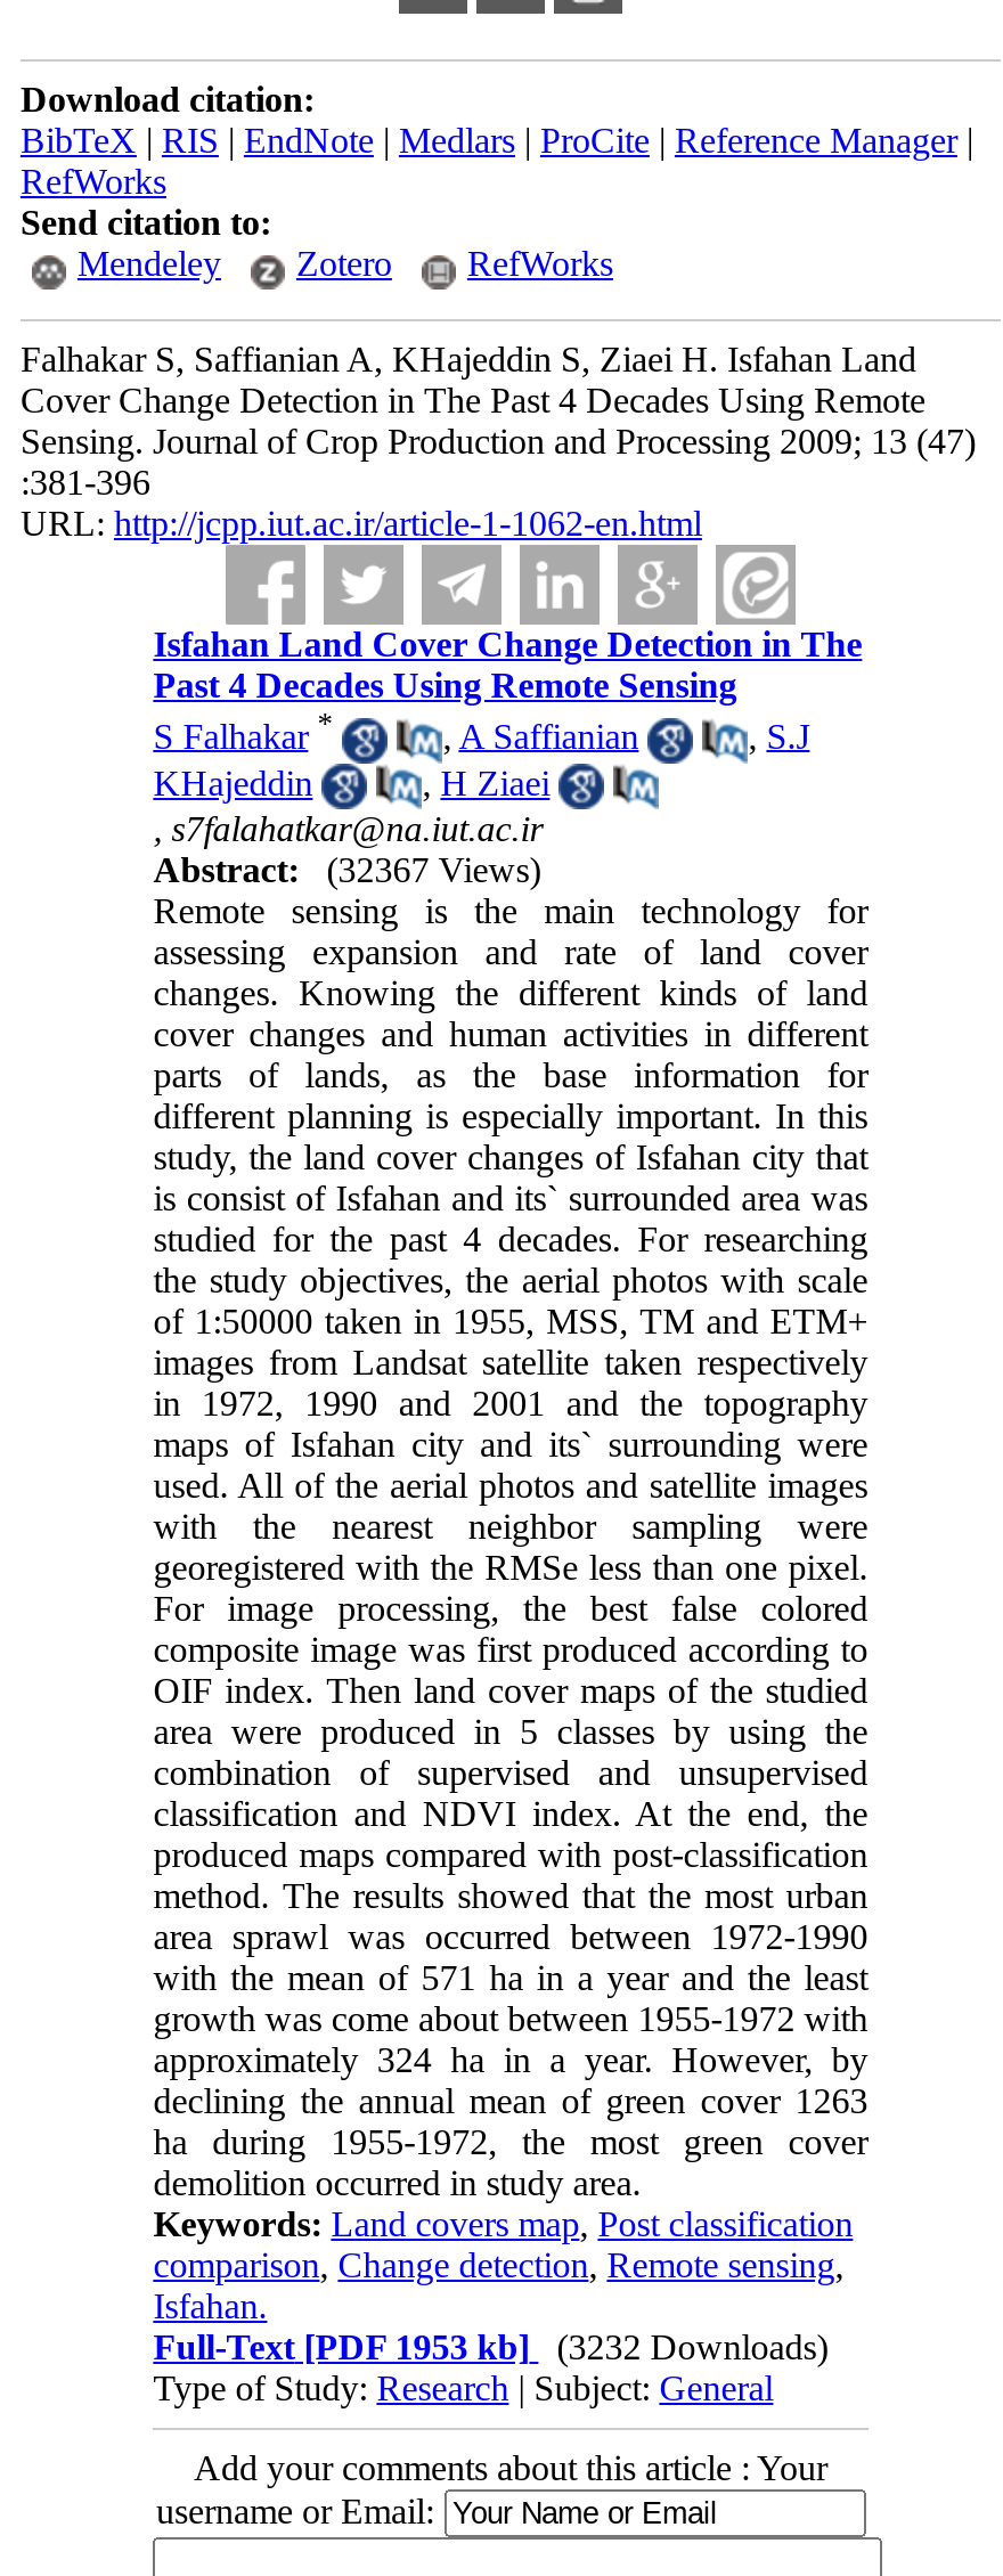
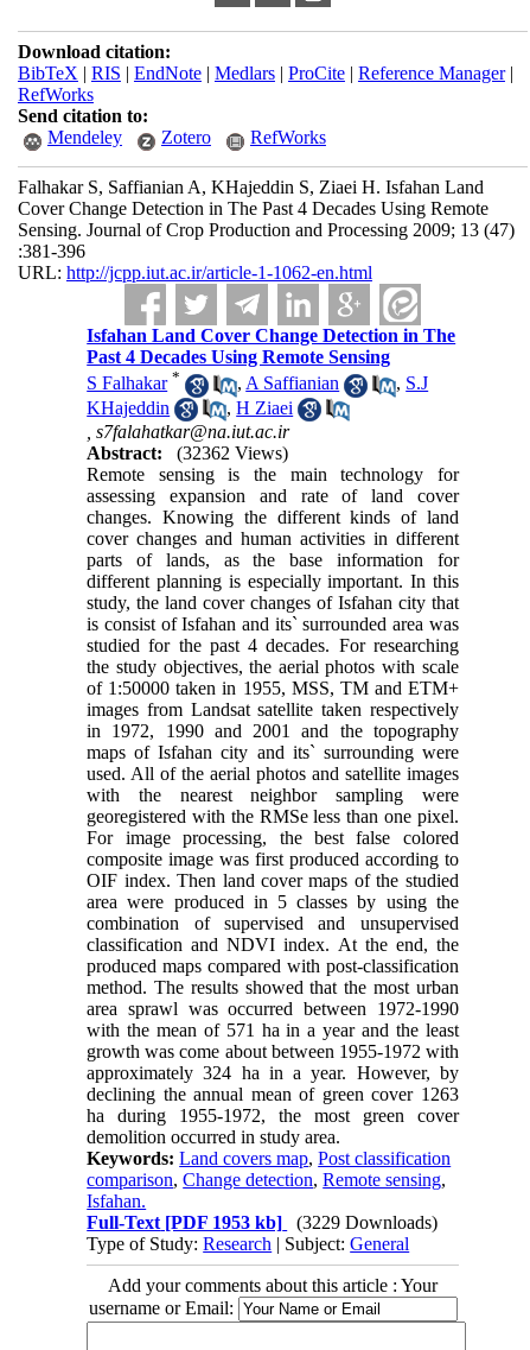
[153,850,541,889] Abstract: (32367 Views) -> [87,443,288,463] Abstract: (32362 Views)
[153,2328,828,2366] Full-Text [PDF 1953 kb] (3232 Downloads) -> [87,1212,438,1232] Full-Text [PDF 1953 kb] (3229 Downloads)

